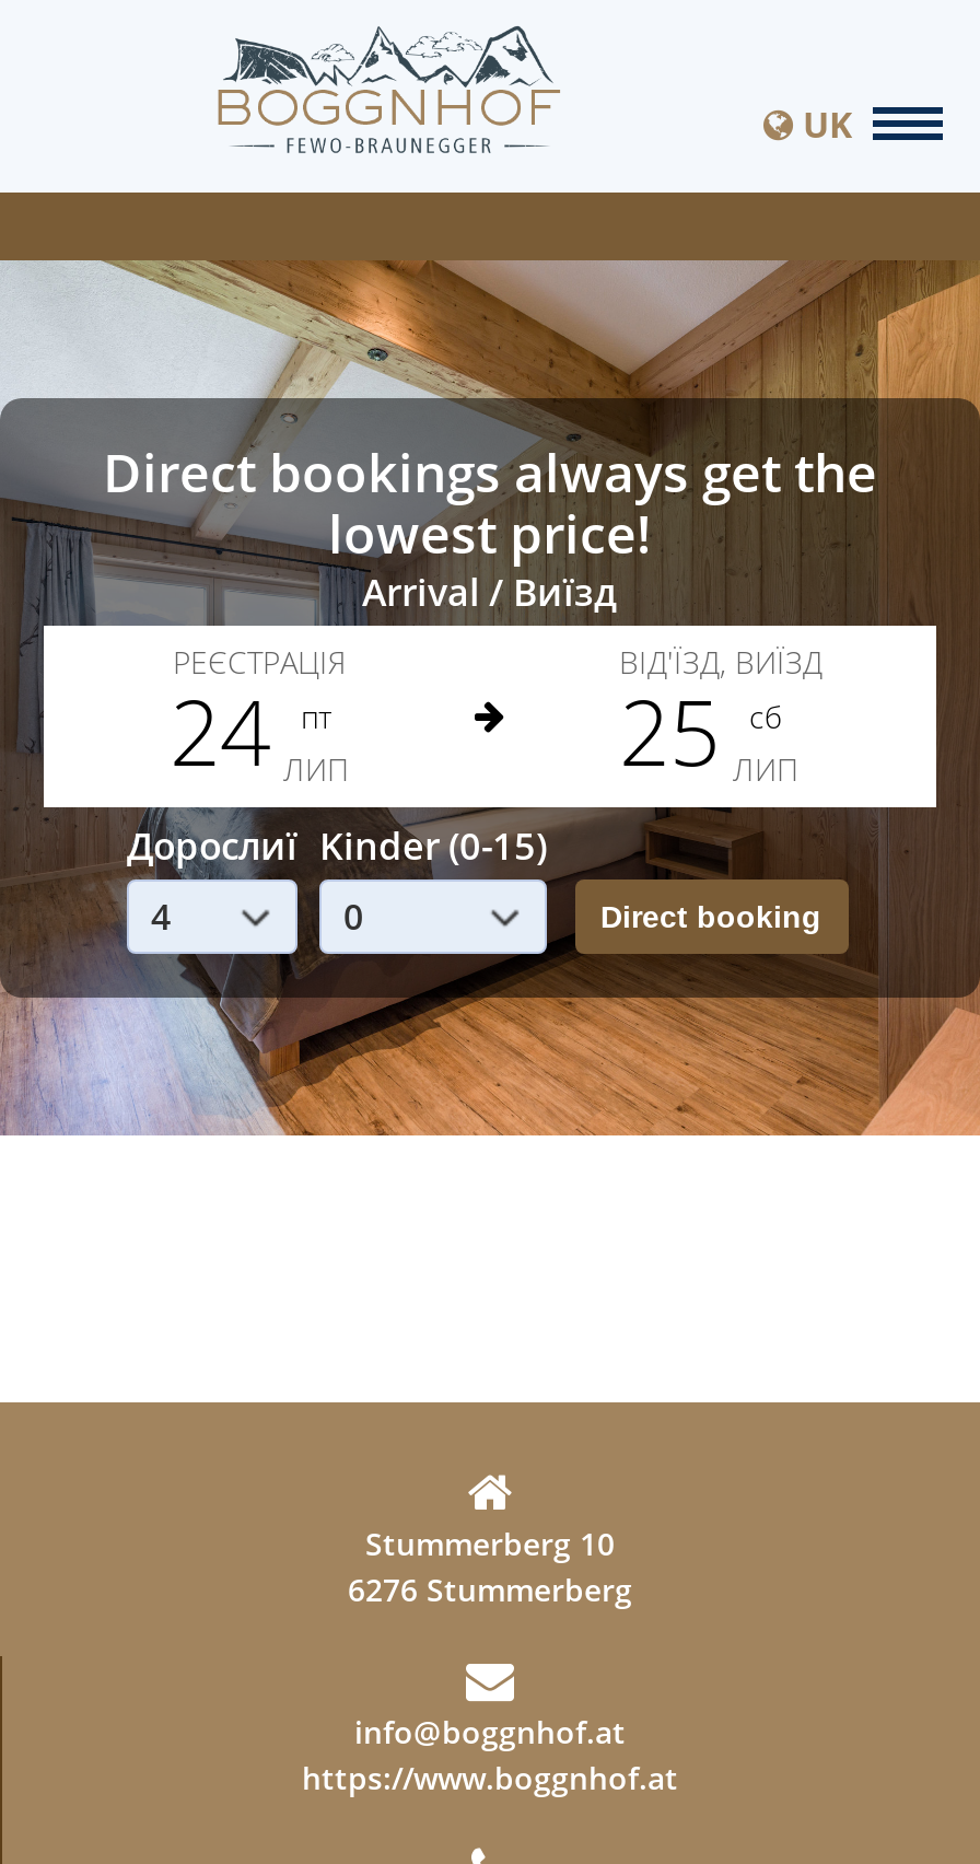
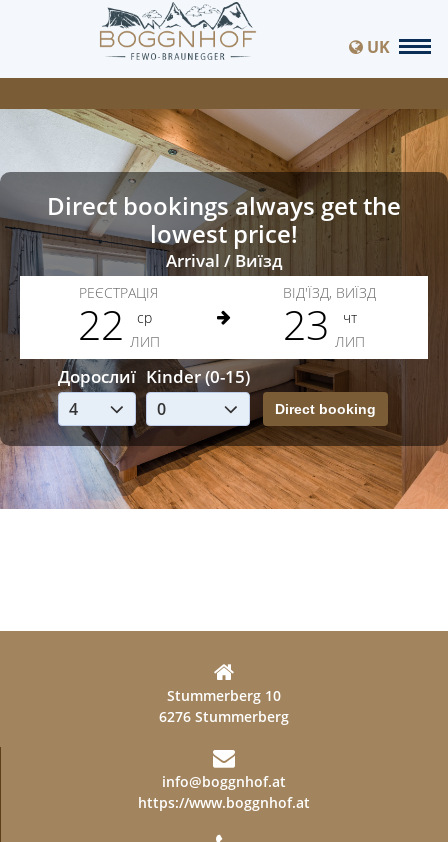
[170,669,331,792] 24 | пт -> [77,296,152,352] 22 | ср
[619,669,782,792] 25 | сб -> [283,296,357,352] 23 | чт

